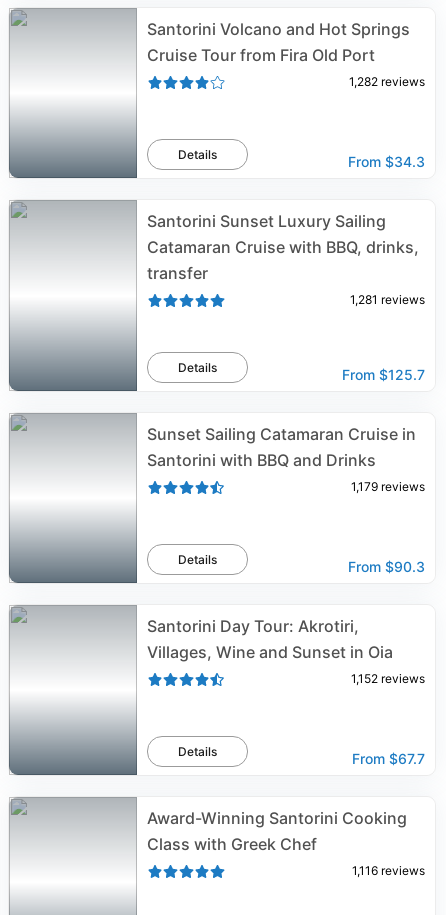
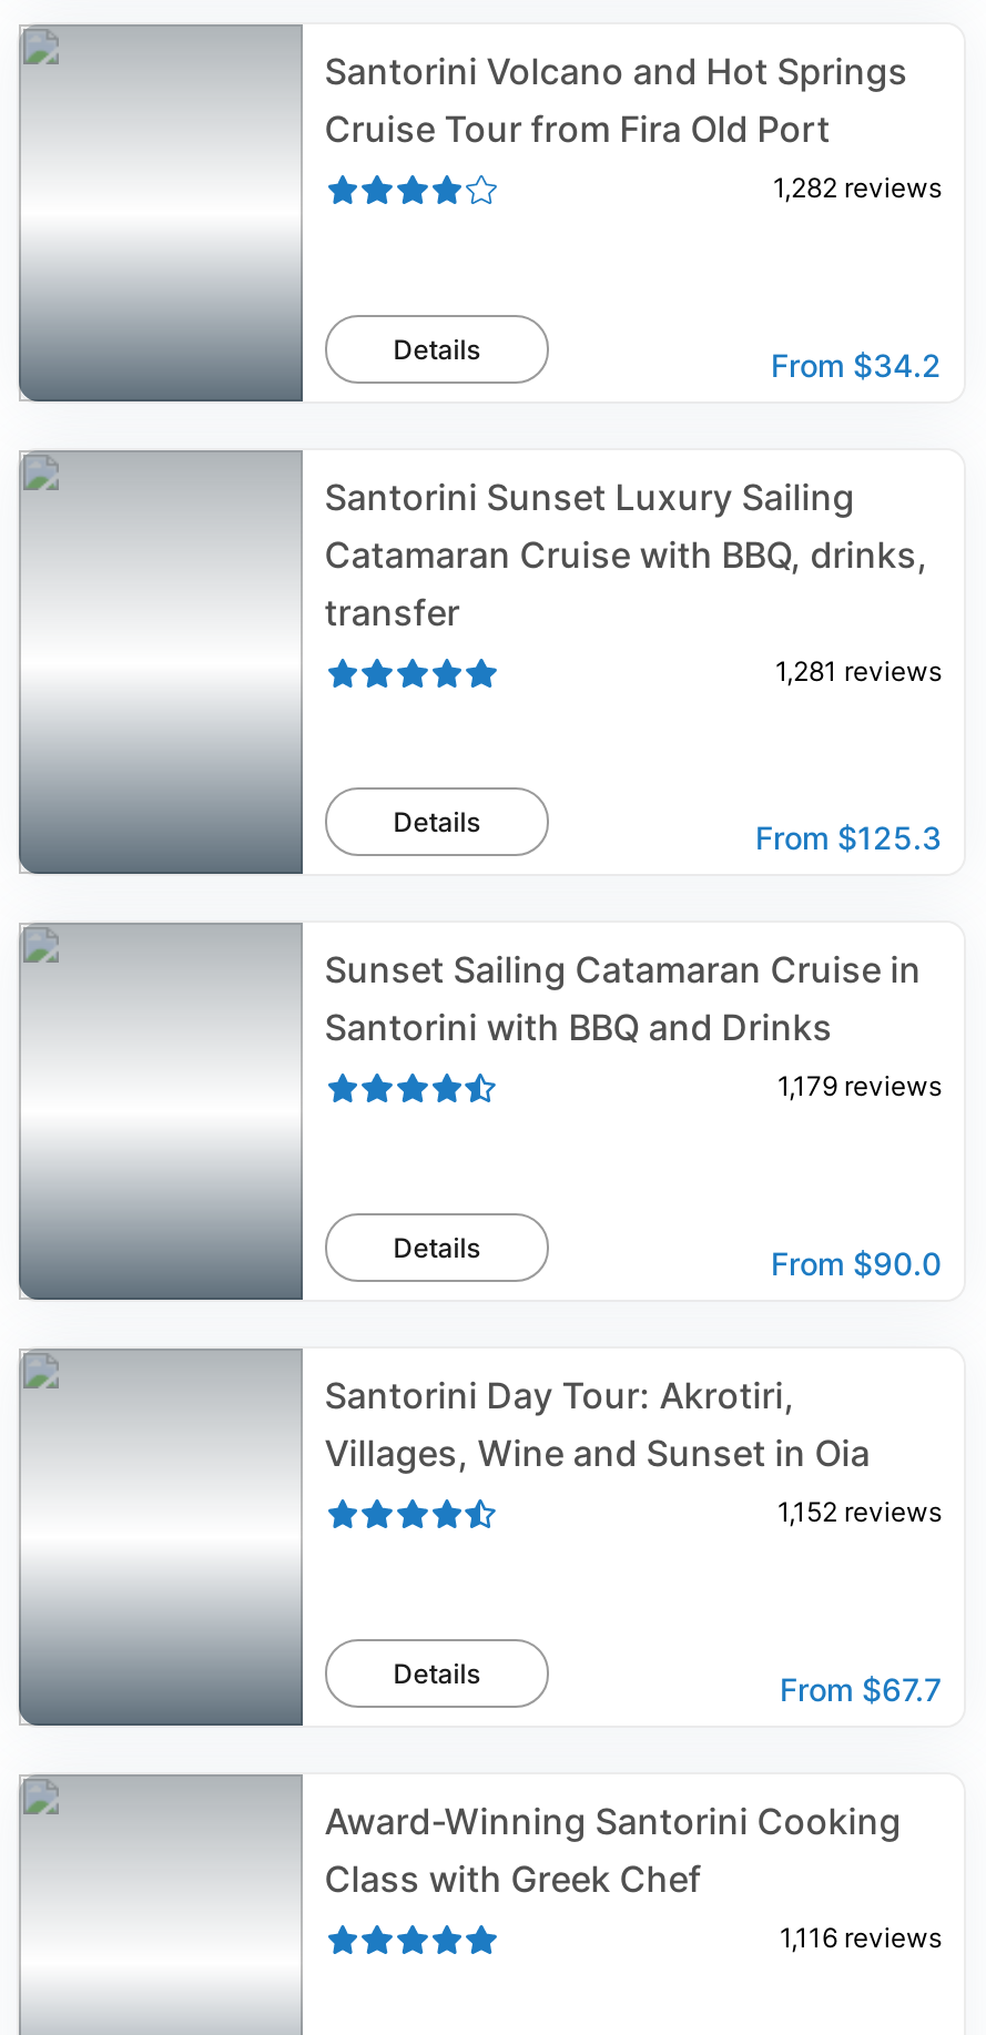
[348,153,425,170] From $34.3 -> [771,346,942,384] From $34.2
[342,366,425,383] From $125.7 -> [755,818,942,856] From $125.3
[348,558,425,575] From $90.3 -> [771,1244,942,1282] From $90.0

